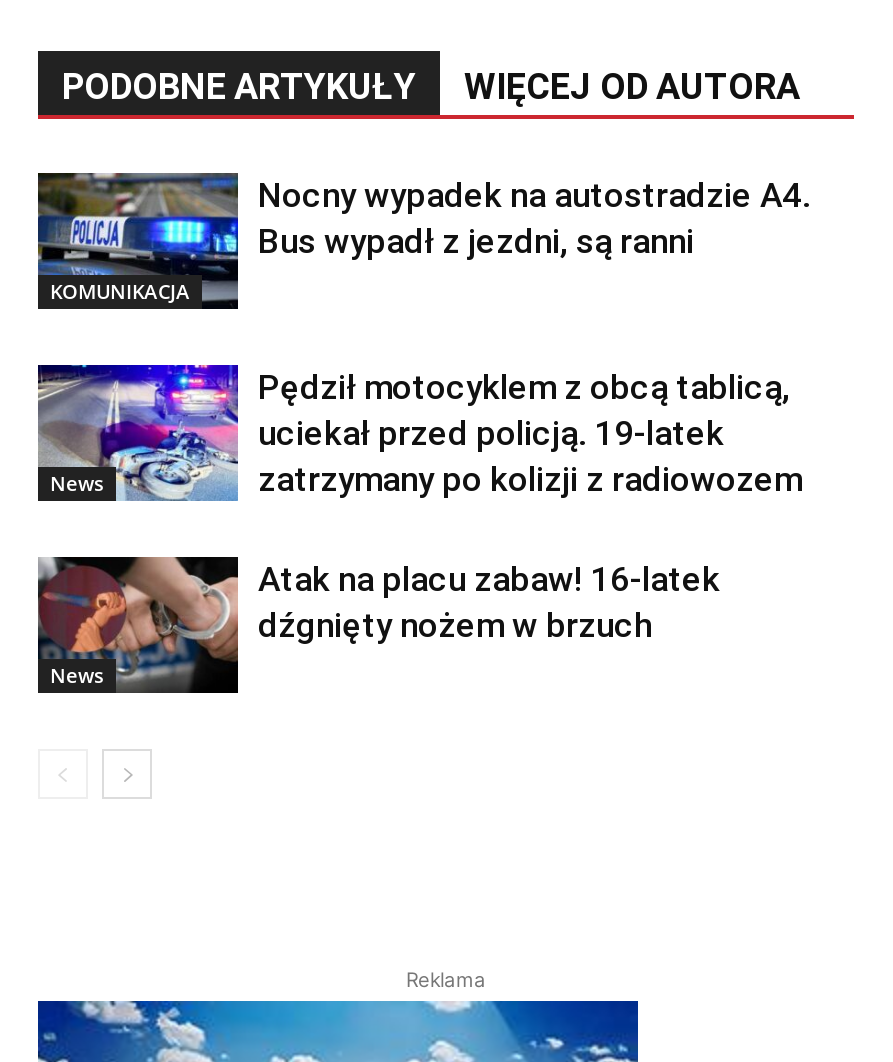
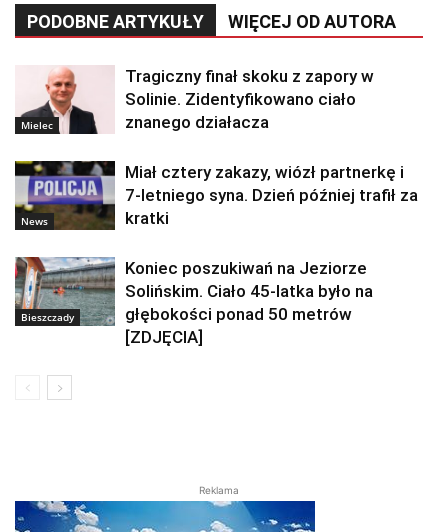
[36,170,230,312] [image] | KOMUNIKACJA -> [15,65,111,134] [image] | Mielec
[258,174,810,260] Nocny wypadek na autostradzie A4. | Bus wypadł z jezdni, są ranni -> [125,66,374,132] Tragiczny finał skoku z zapory w | Solinie. Zidentyfikowano ciało | znanego działacza
[36,362,802,502] [image] | Pędził motocyklem z obcą tablicą, | uciekał przed policją. 19-latek | zatrzymany po kolizji z radiowozem -> [15,160,418,231] [image] | Miał cztery zakazy, wiózł partnerkę i | 7-letniego syna. Dzień później trafił za | kratki
[38,556,230,692] [image] | News -> [14,257,111,326] [image] | Bieszczady
[258,558,720,644] Atak na placu zabaw! 16-latek | dźgnięty nożem w brzuch -> [125,258,373,347] Koniec poszukiwań na Jeziorze | Solińskim. Ciało 45-latka było na | głębokości ponad 50 metrów | [ZDJĘCIA]

